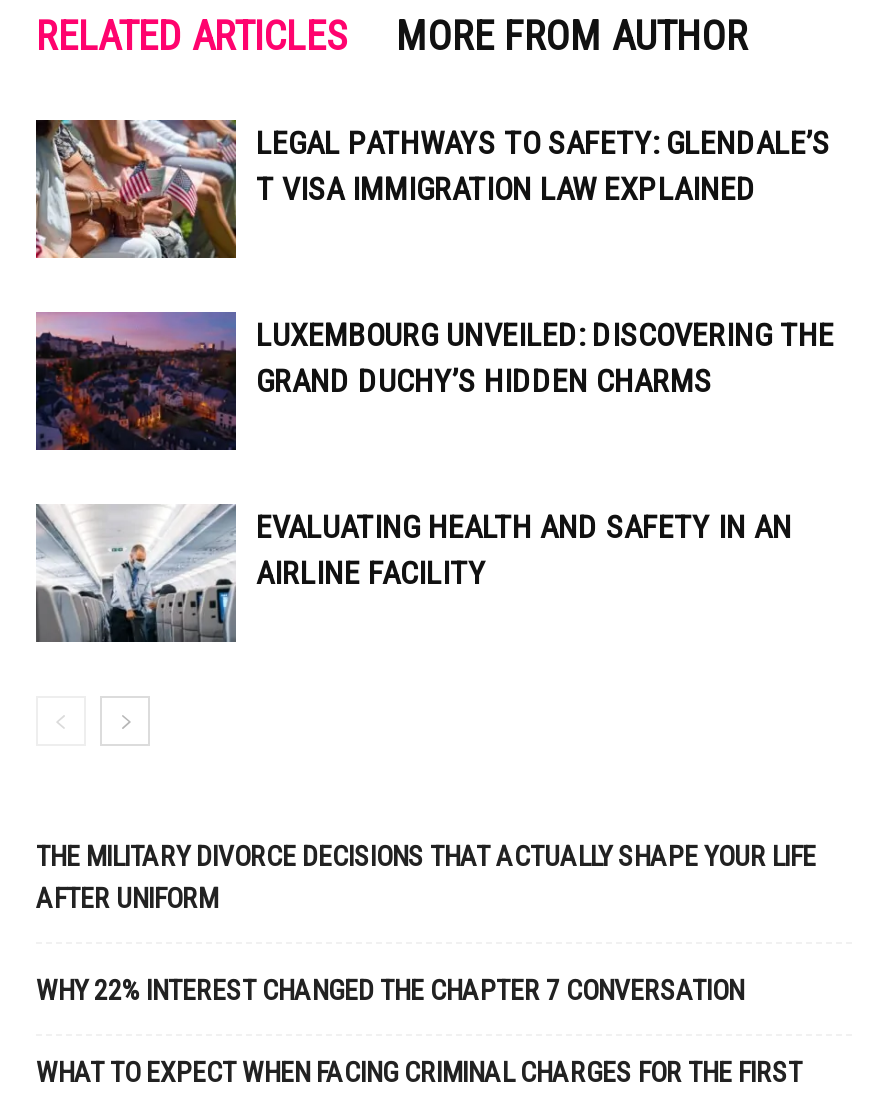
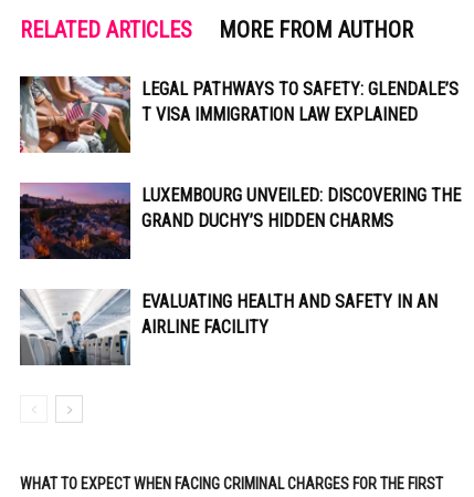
[36,840,816,1006] THE MILITARY DIVORCE DECISIONS THAT ACTUALLY SHAPE YOUR LIFE | AFTER UNIFORM | WHY 22% INTEREST CHANGED THE CHAPTER 7 CONVERSATION -> none

